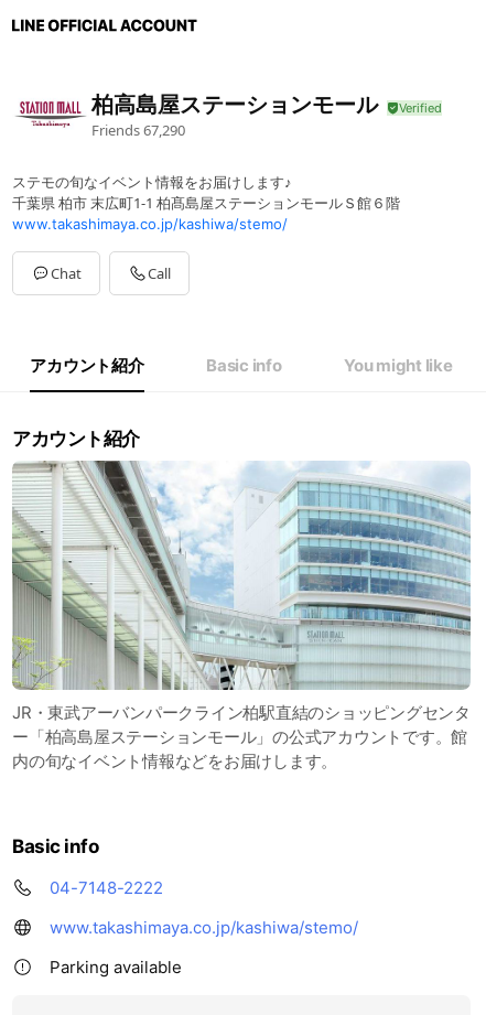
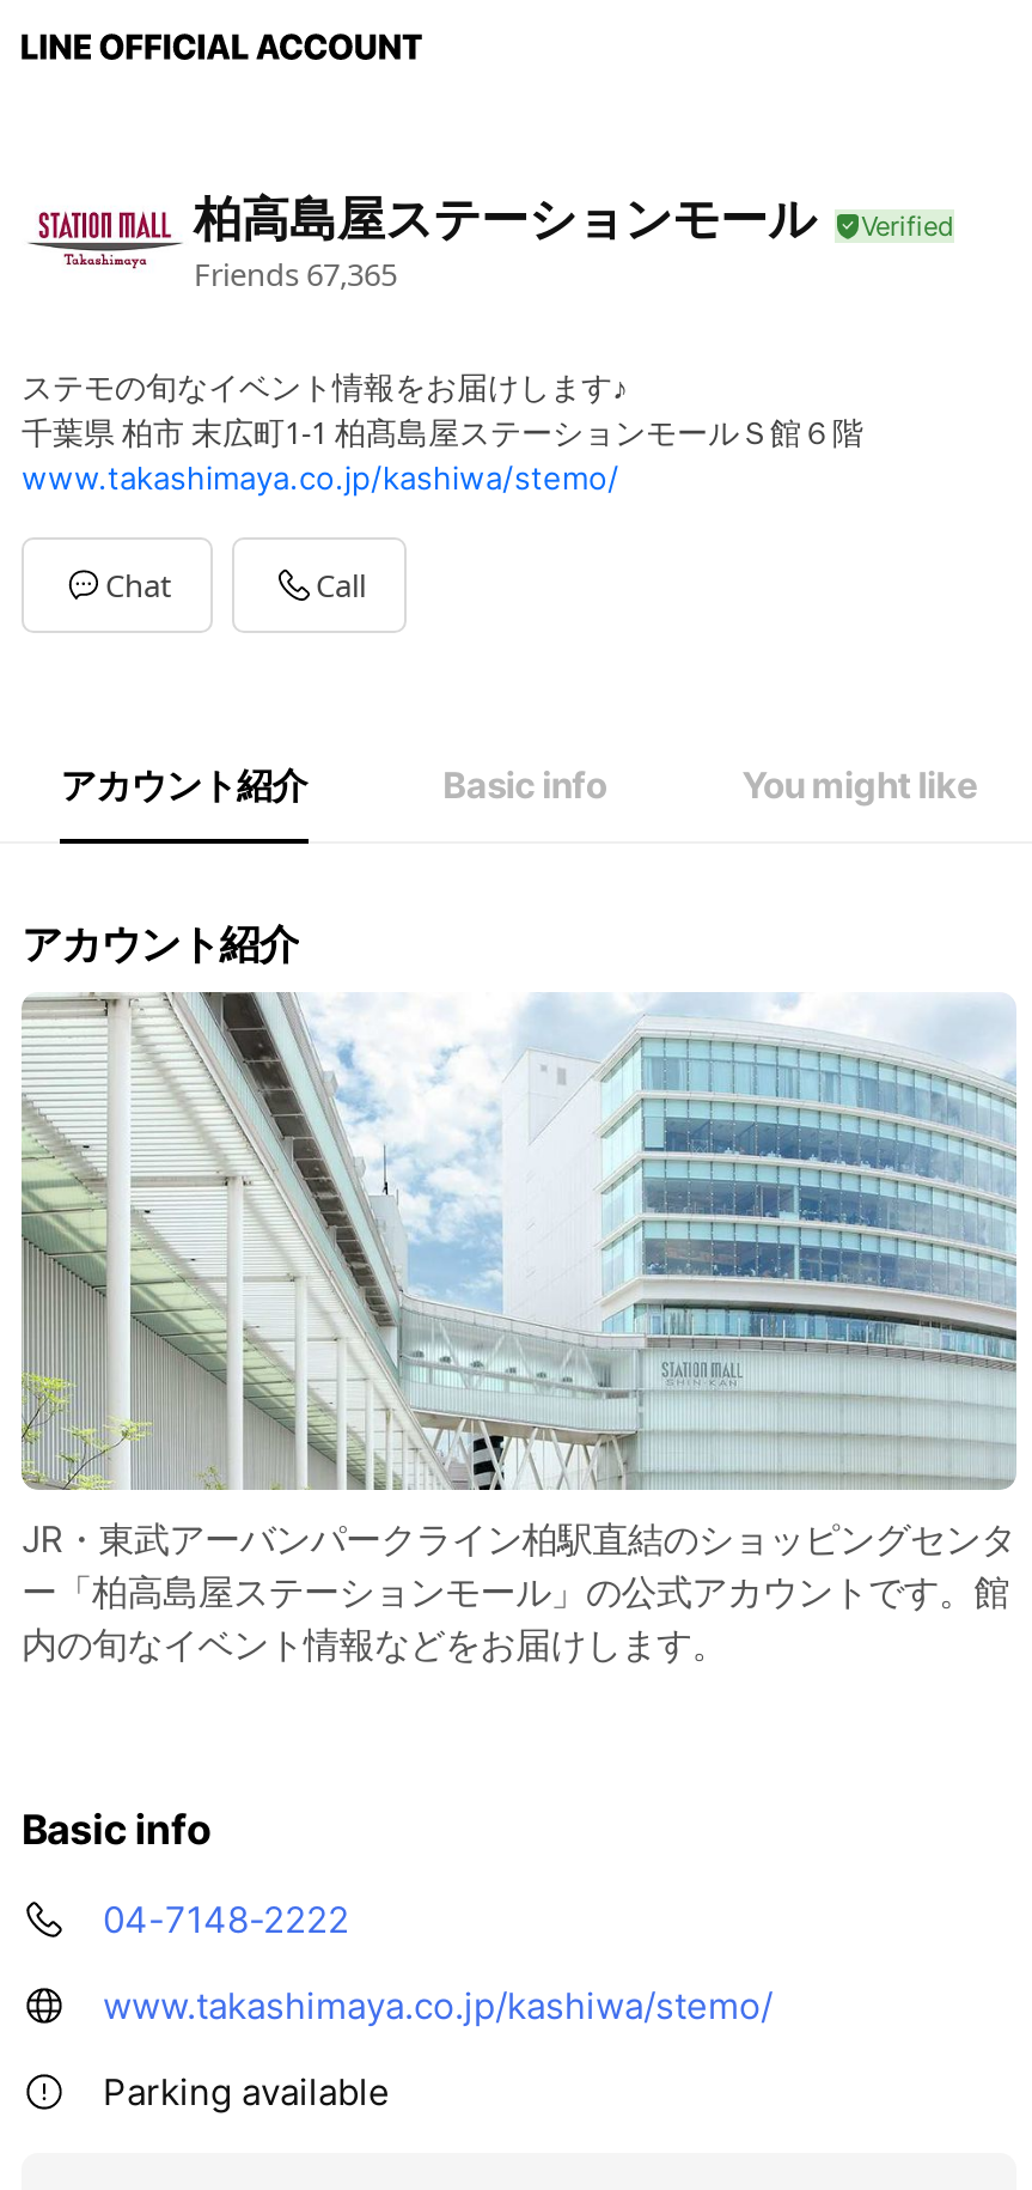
[91,120,185,139] Friends 67,290 -> [194,251,397,294] Friends 67,365

